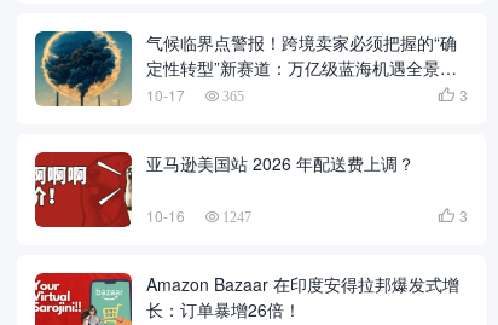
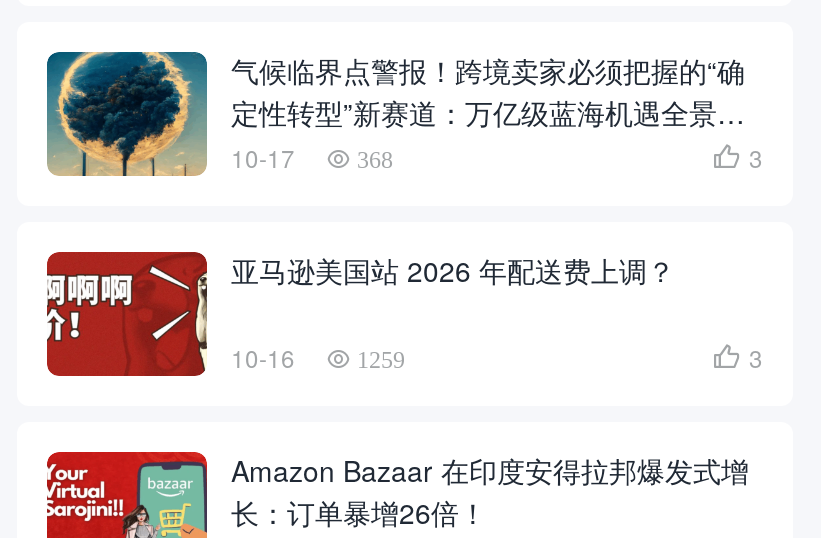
[219,88,244,104] 365 -> [351,146,393,172] 368
[219,209,251,225] 1247 -> [351,346,405,372] 1259

